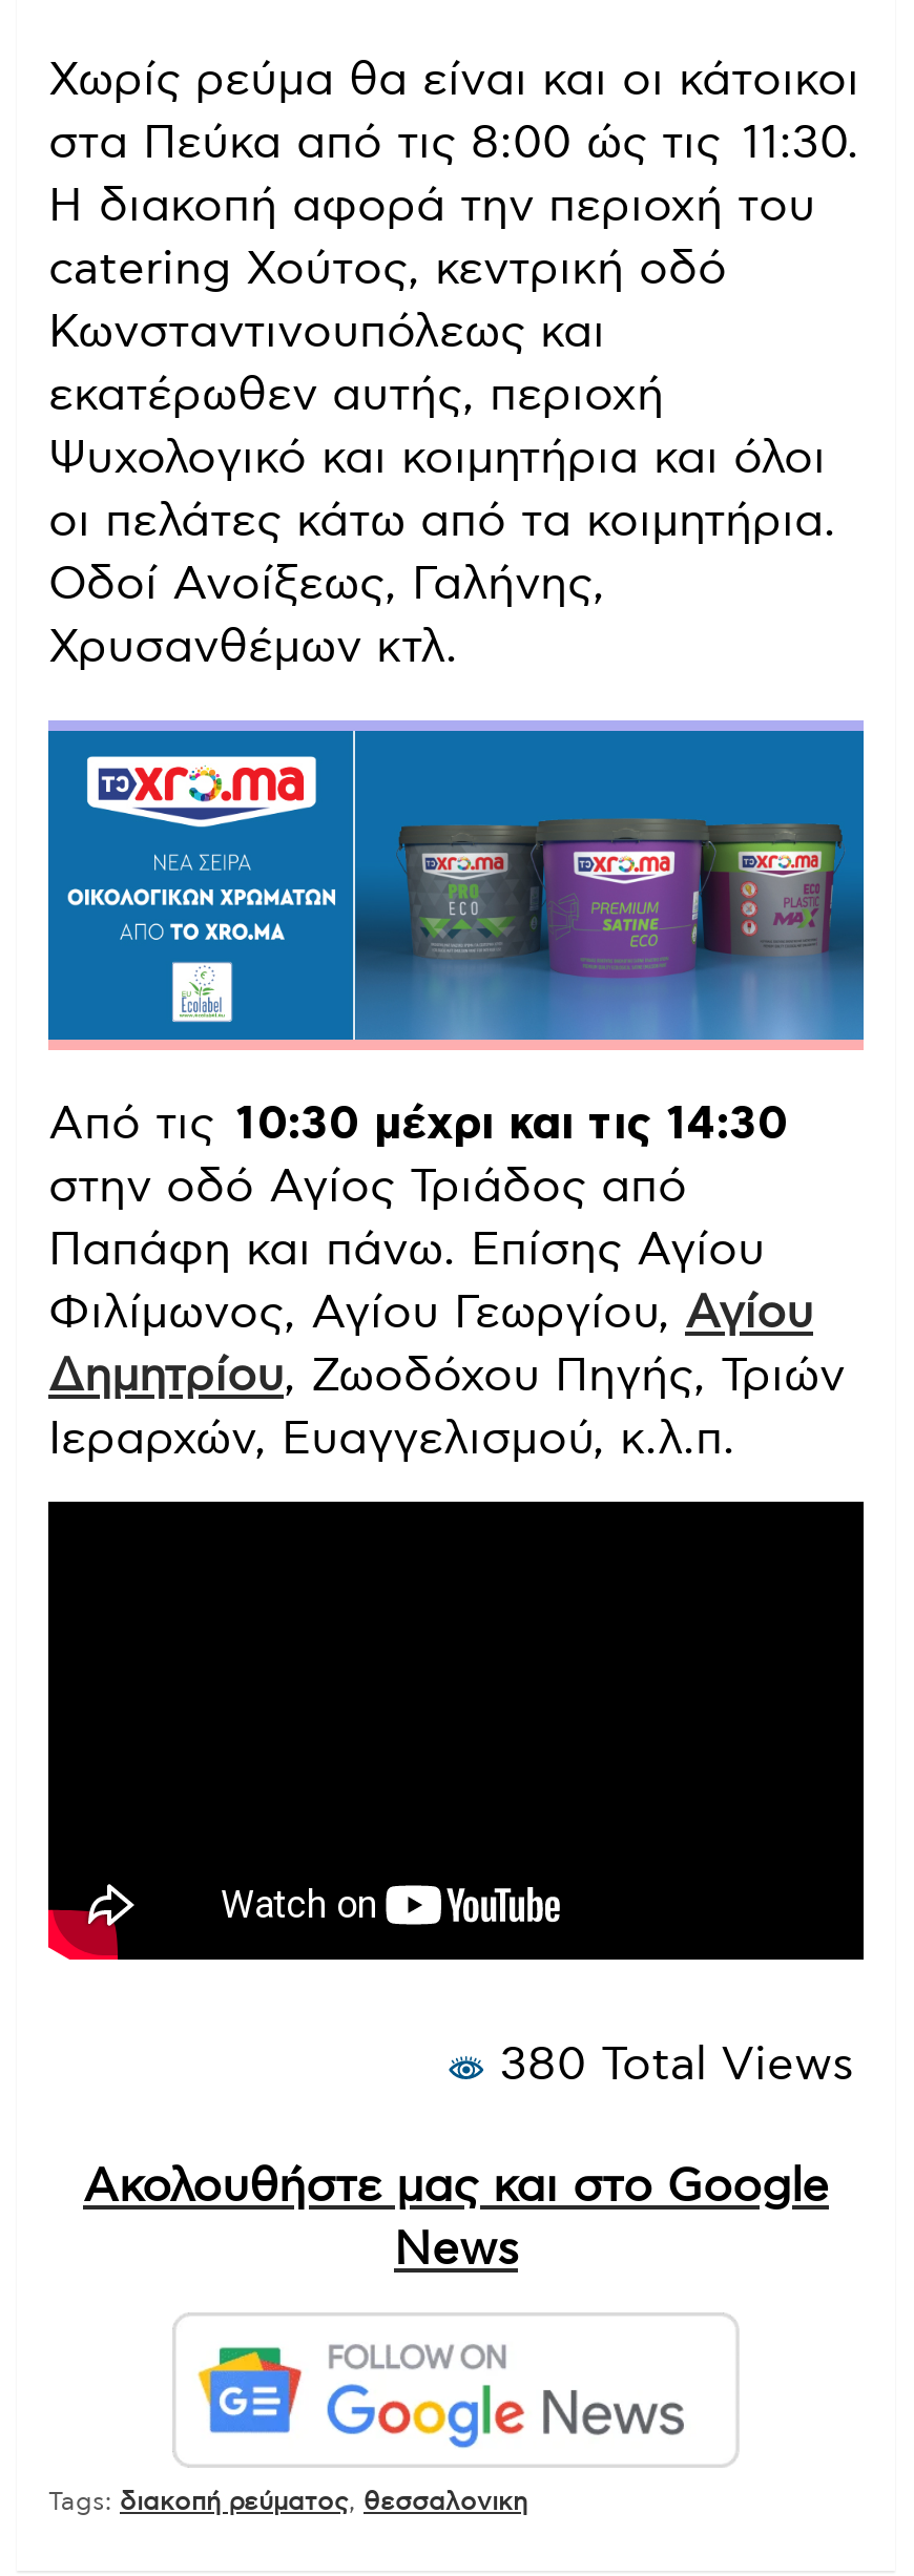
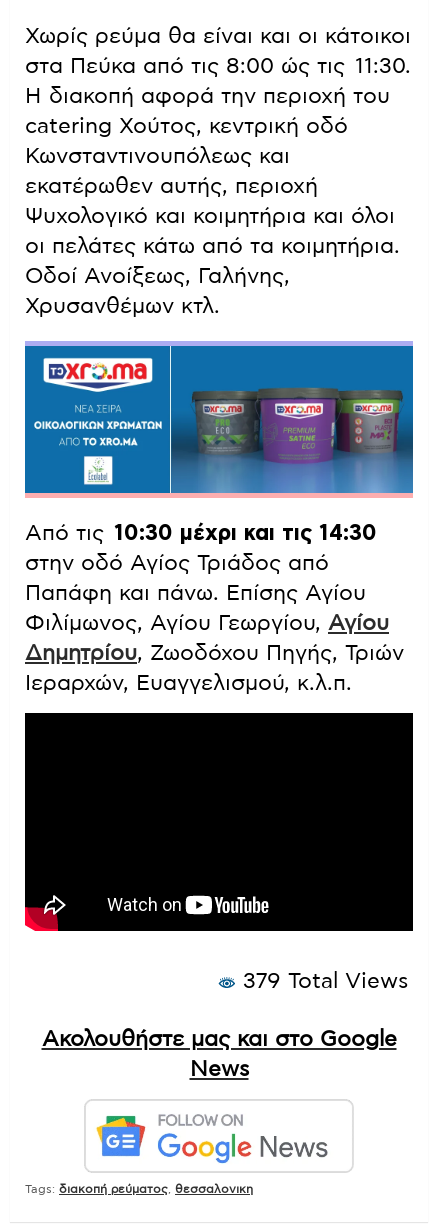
[485,2043,853,2089] 380 Total Views -> [236,970,408,992] 379 Total Views

